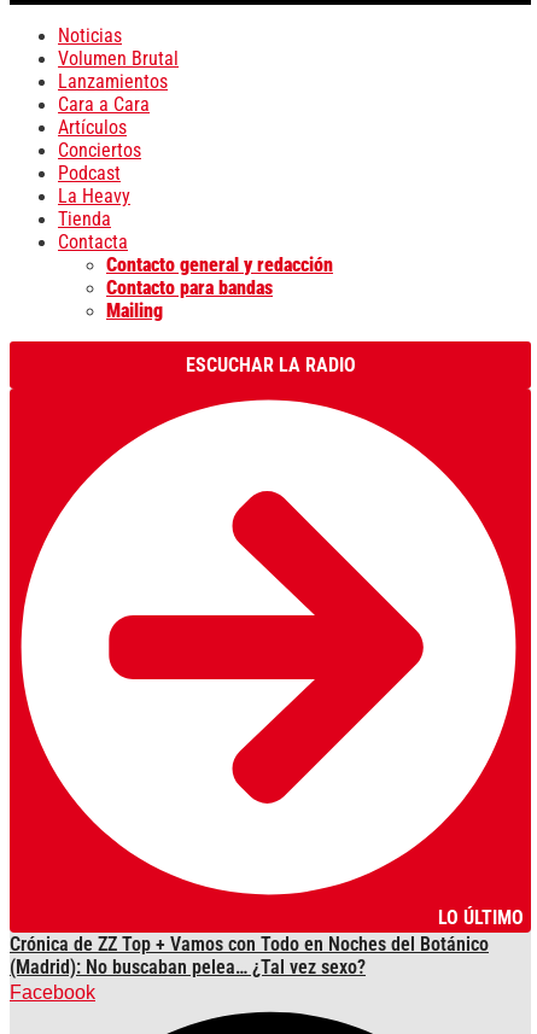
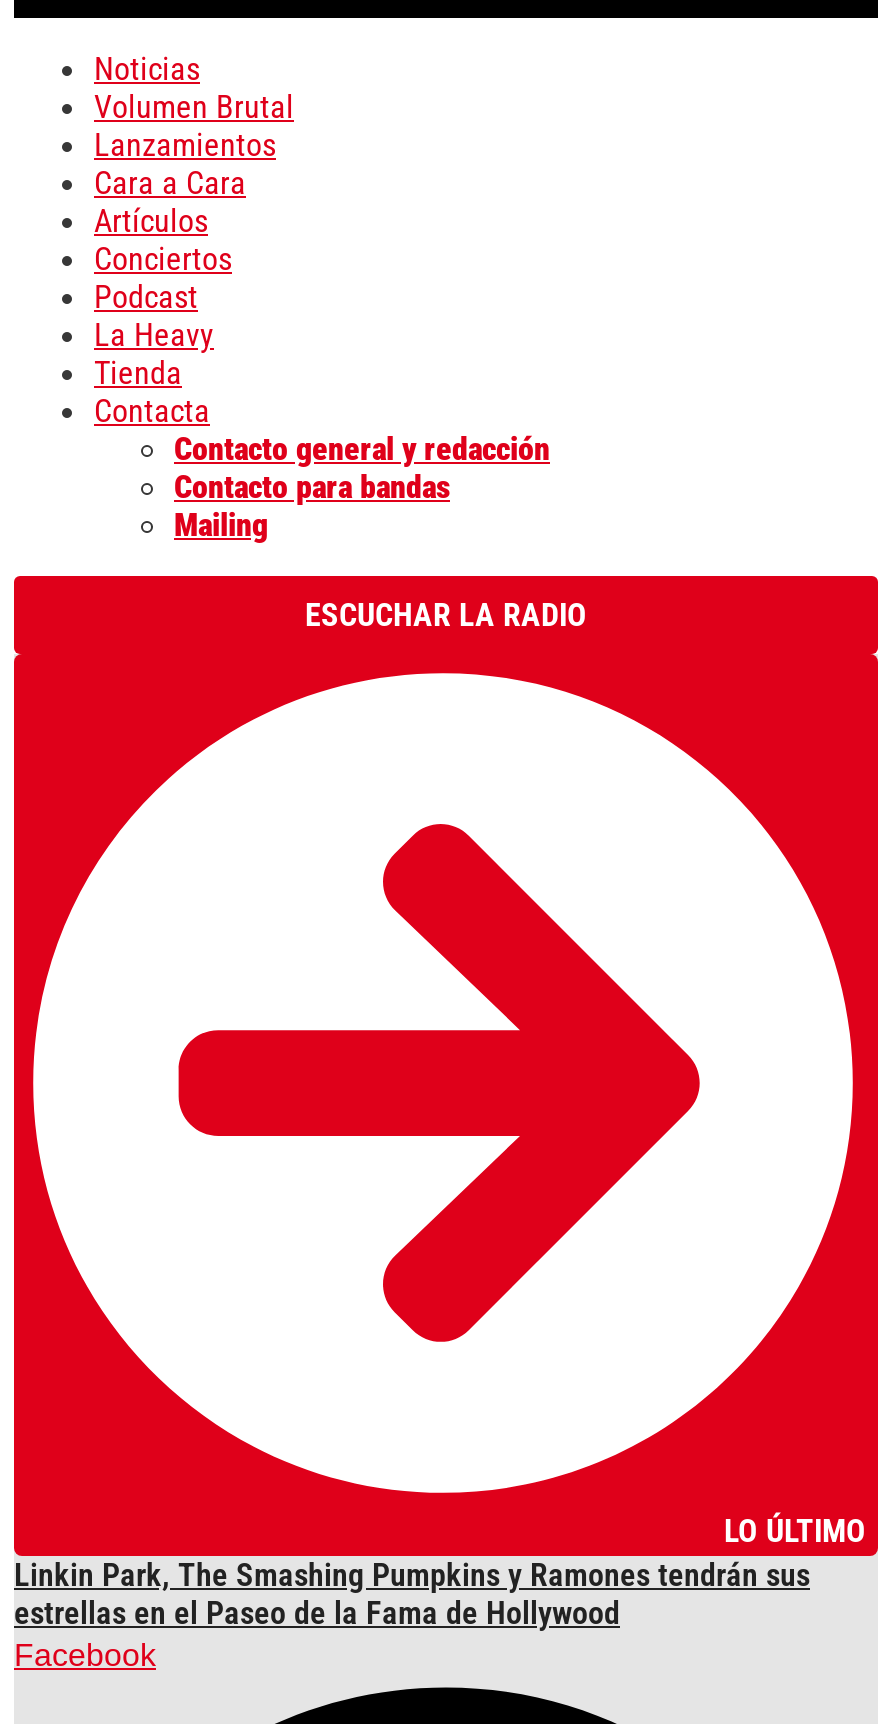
[10,933,489,978] Crónica de ZZ Top + Vamos con Todo en Noches del Botánico | (Madrid): No buscaban pelea… ¿Tal vez sexo? -> [14,1556,810,1632] Linkin Park, The Smashing Pumpkins y Ramones tendrán sus | estrellas en el Paseo de la Fama de Hollywood

